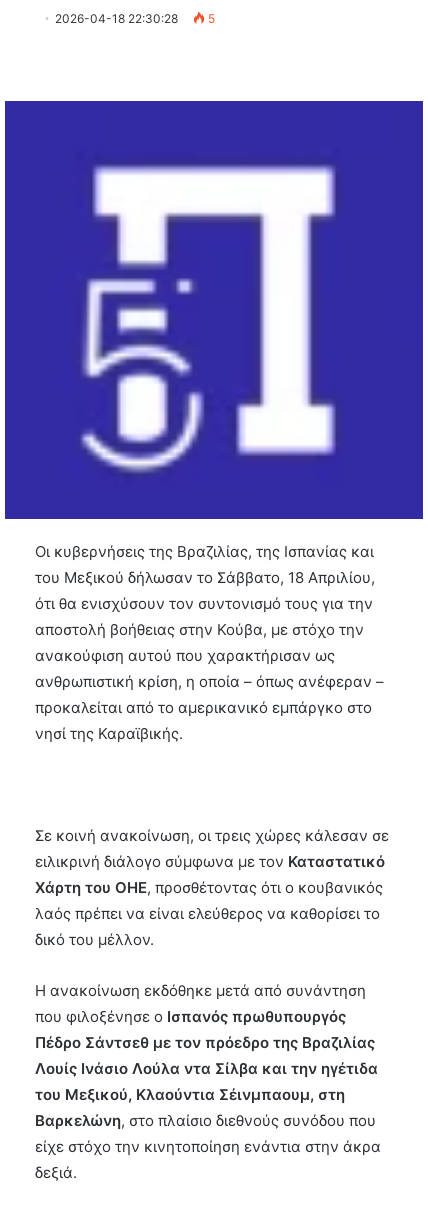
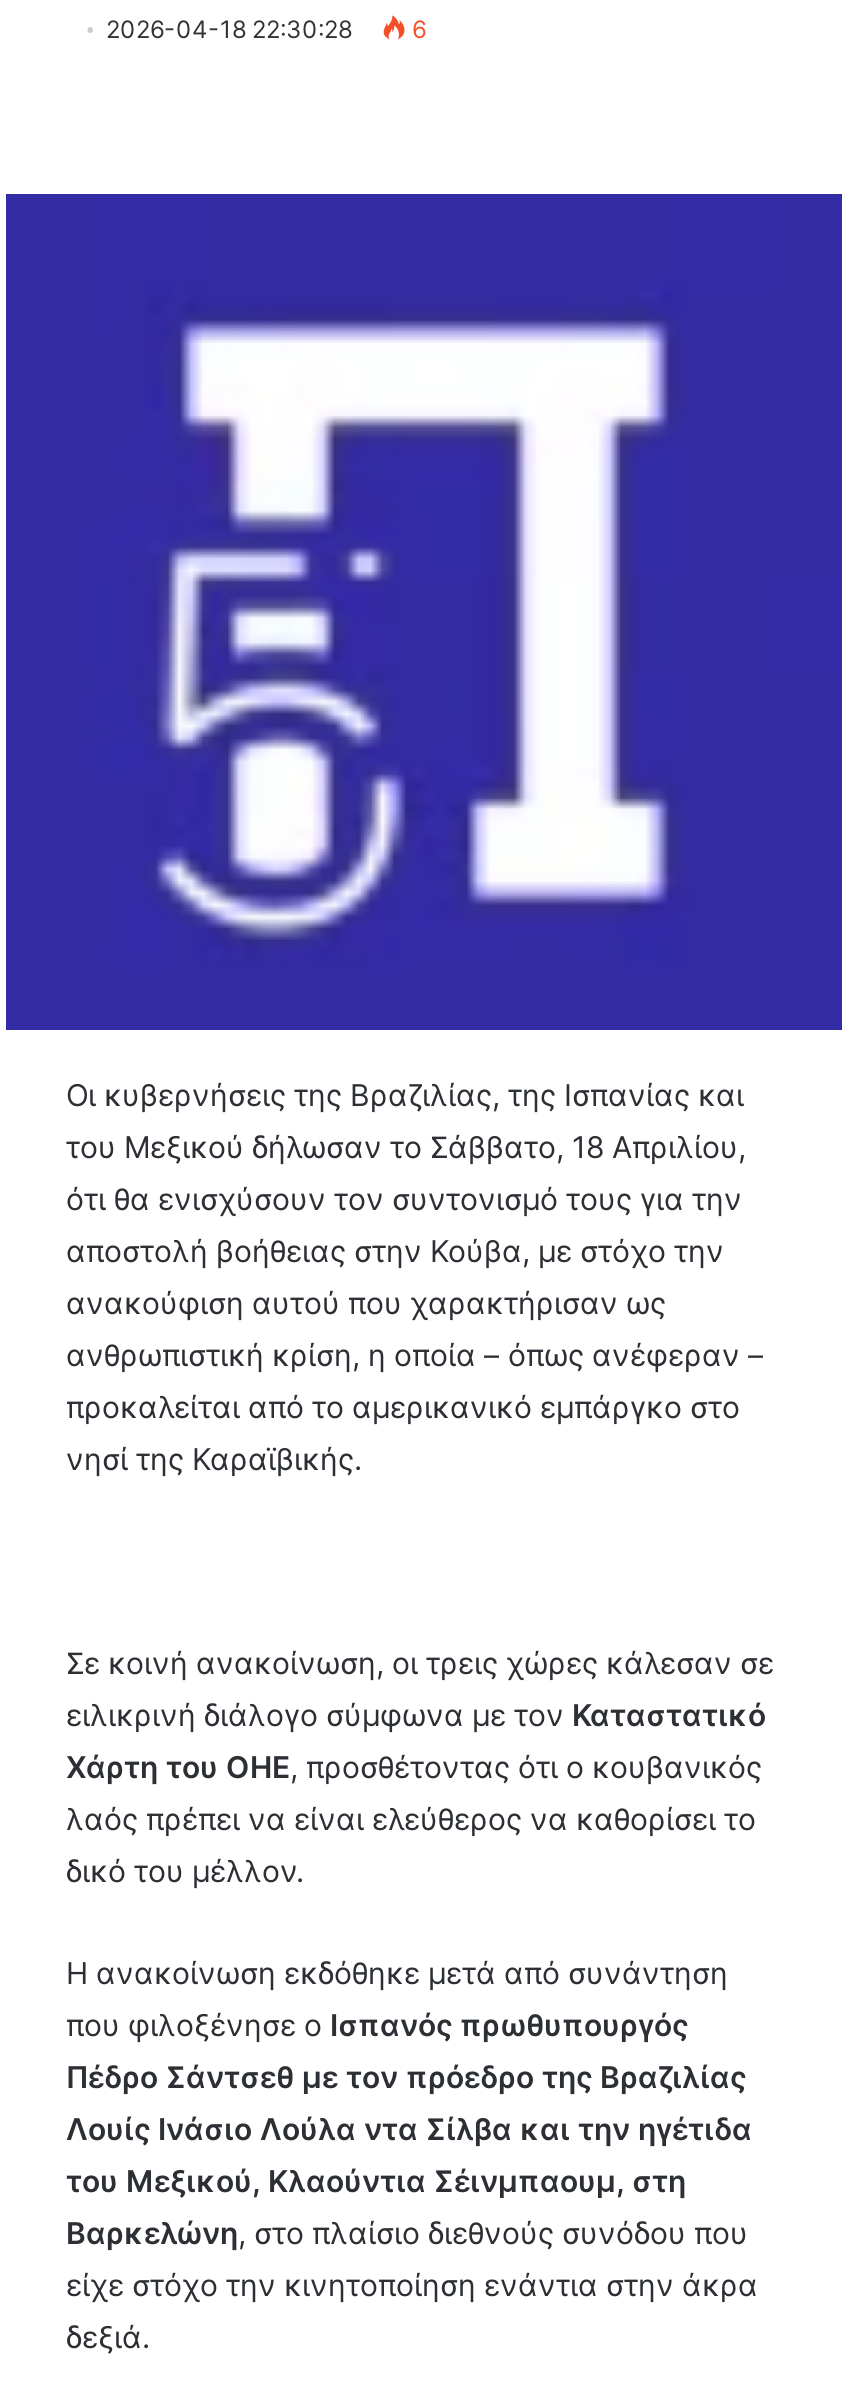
[55,11,215,26] 2026-04-18 22:30:28 5 -> [106,14,426,44] 2026-04-18 22:30:28 6

